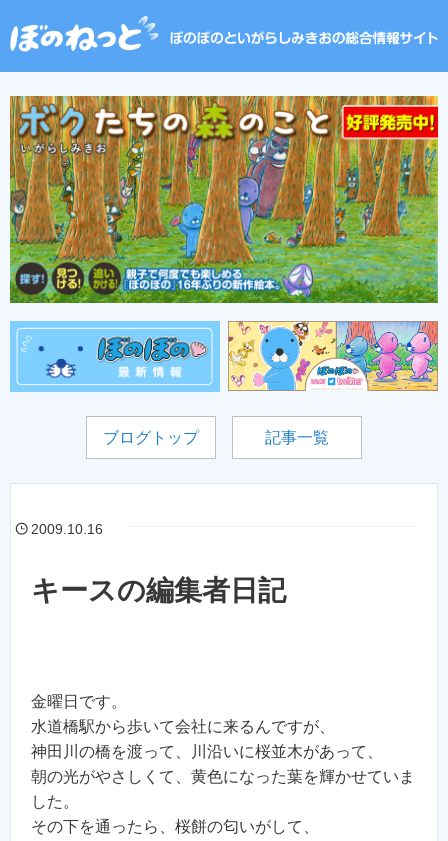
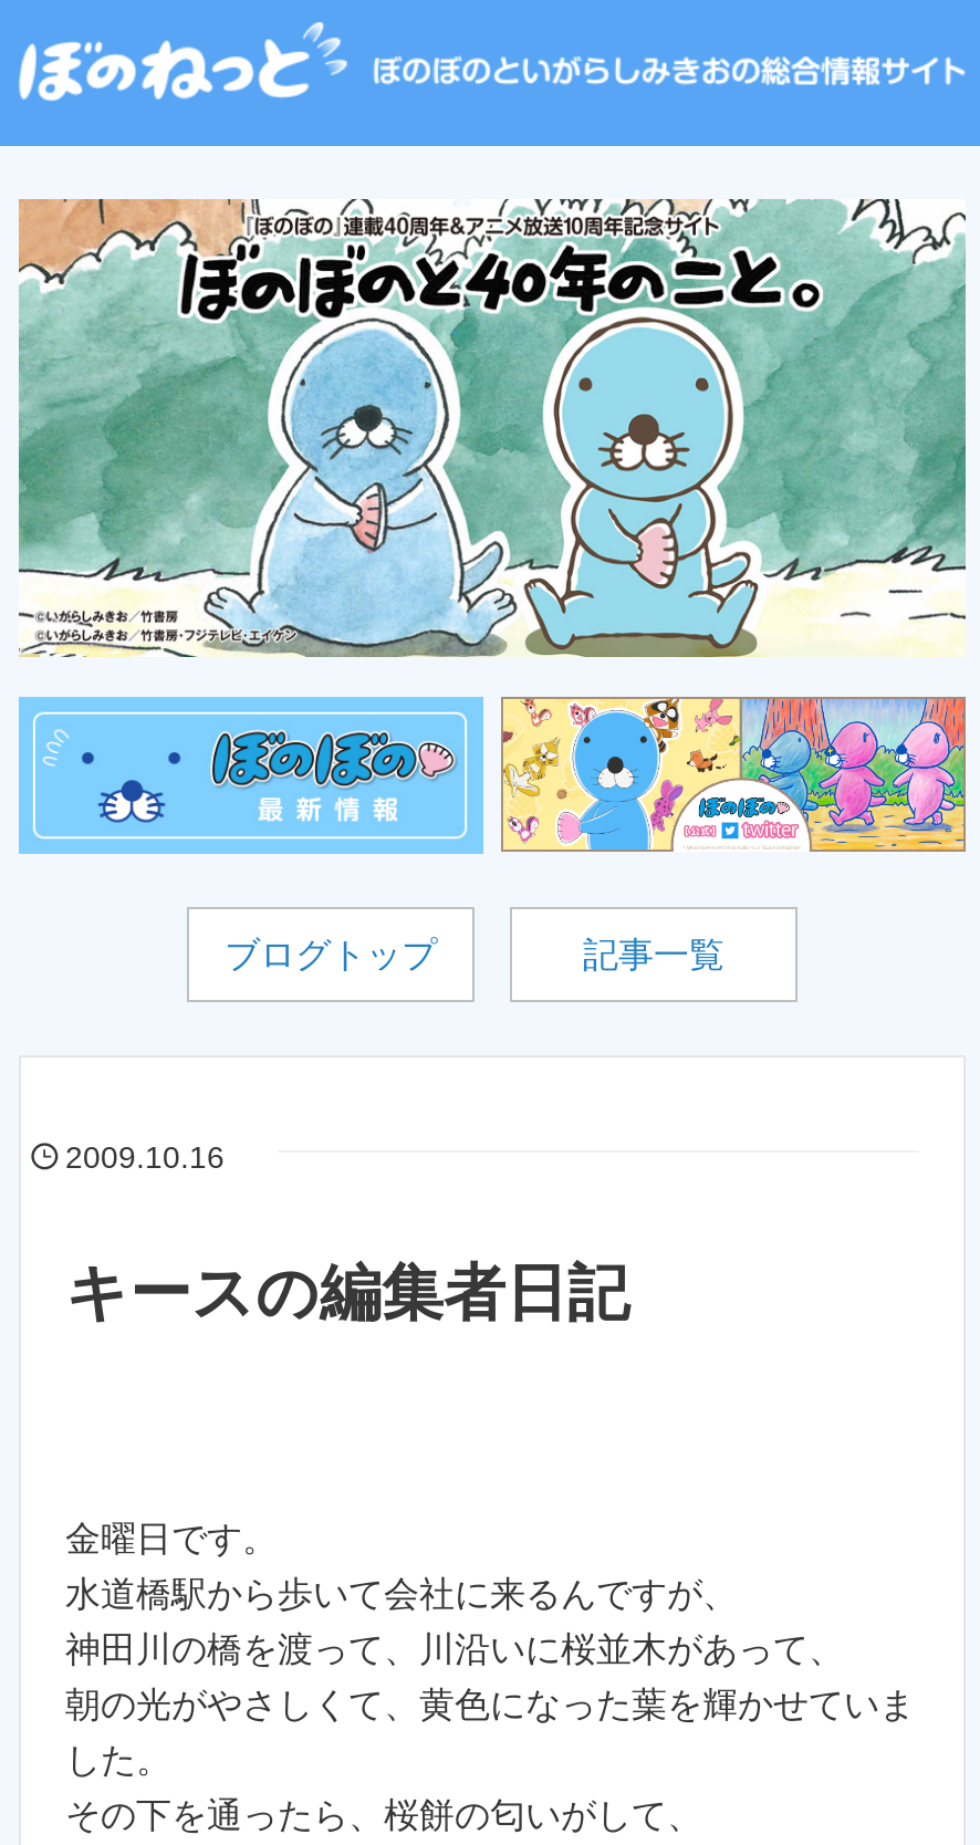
[9,95,439,304] [image] -> [17,197,968,659] [image]

